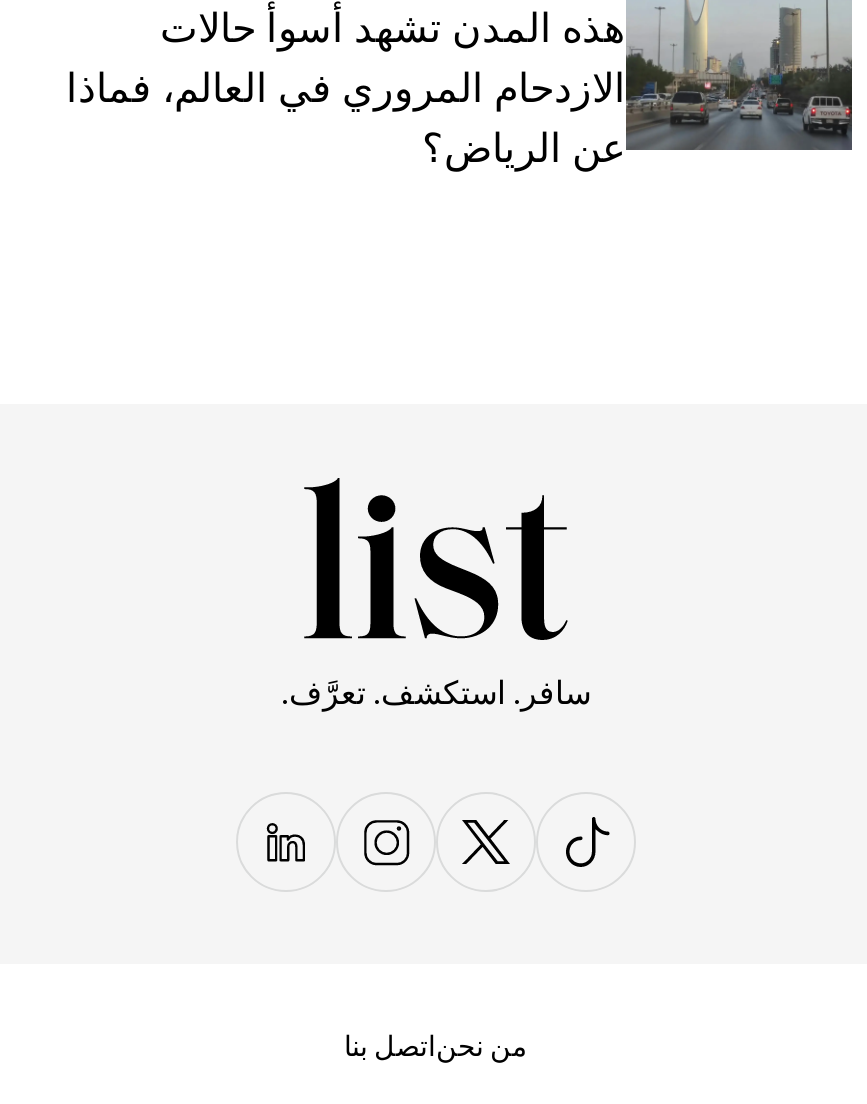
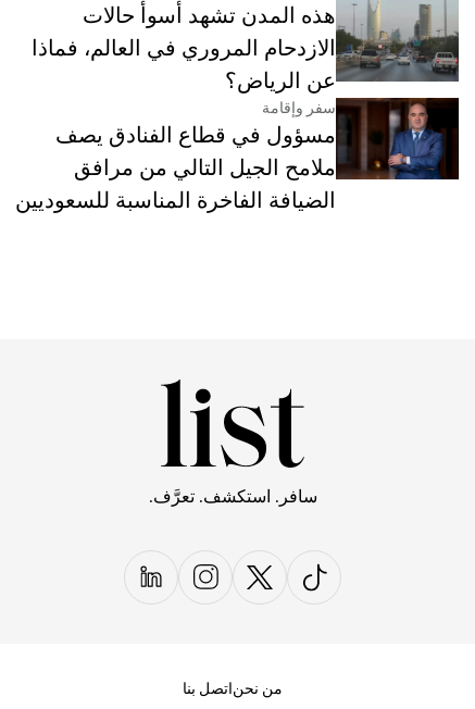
none -> [15,98,460,212] [image] | سفر وإقامة | مسؤول في قطاع الفنادق يصف | ملامح الجيل التالي من مرافق | الضيافة الفاخرة المناسبة للسعوديين

